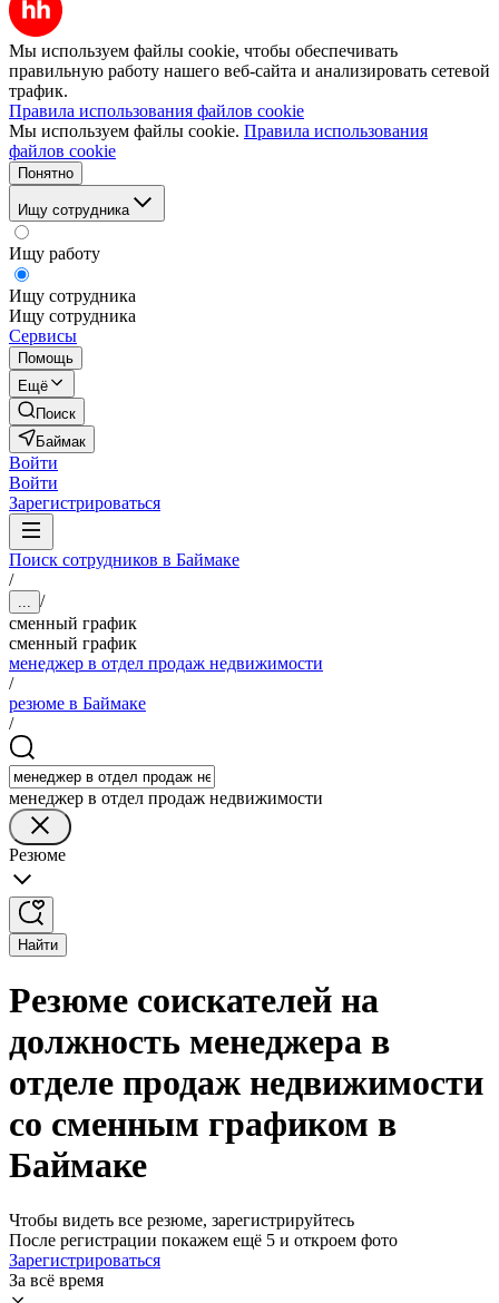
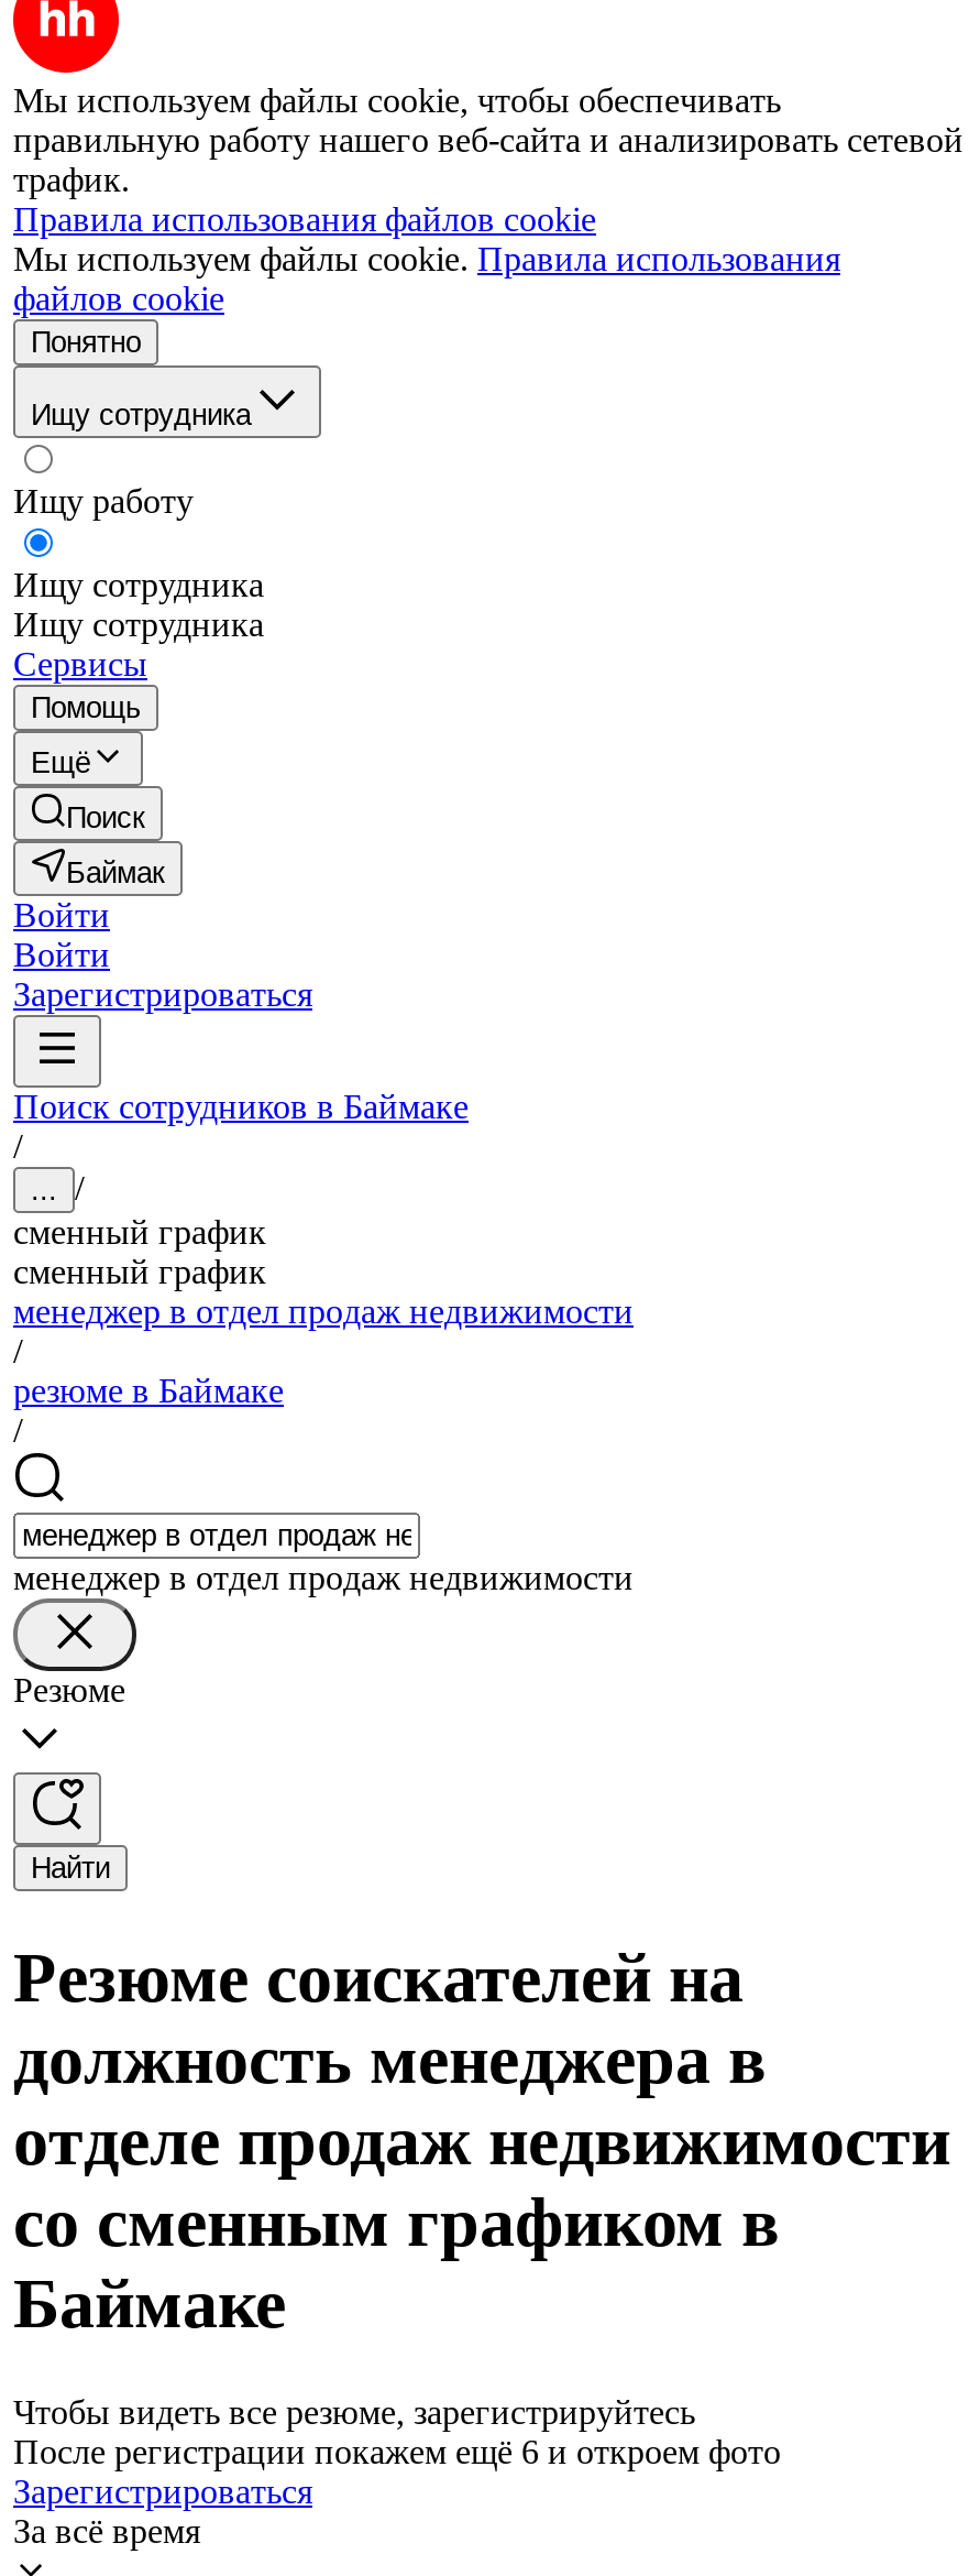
[9,1230,398,1249] После регистрации покажем ещё 5 и откроем фото -> [13,2433,781,2470] После регистрации покажем ещё 6 и откроем фото

